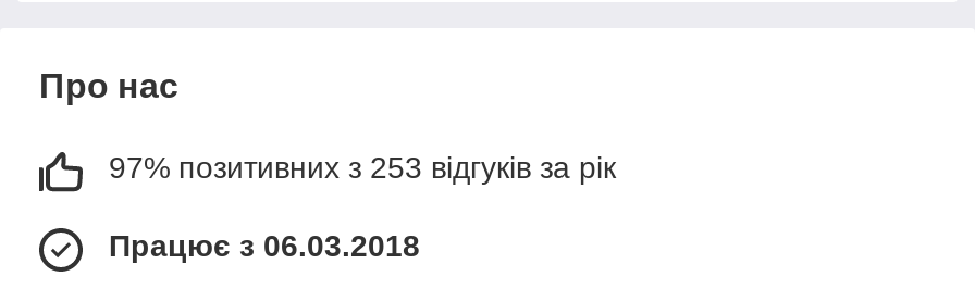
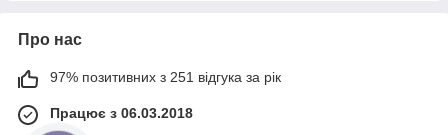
[109,149,616,184] 97% позитивних з 253 відгуків за рік -> [50,69,281,85] 97% позитивних з 251 відгука за рік

